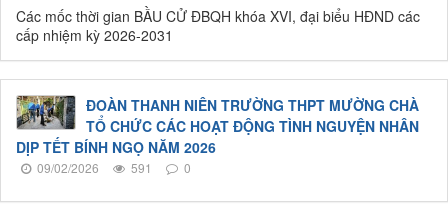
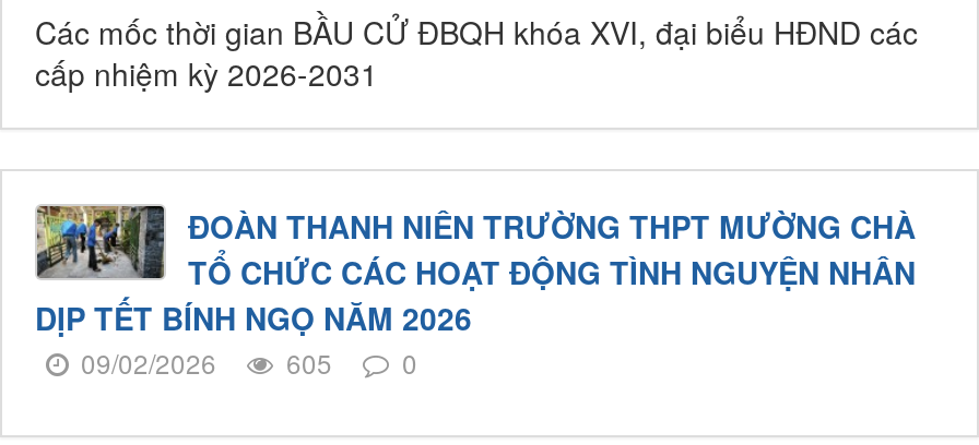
[34,159,191,176] 09/02/2026 591 0 -> [74,344,417,381] 09/02/2026 605 0

